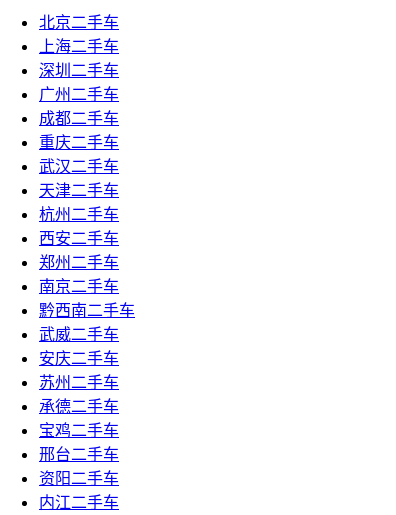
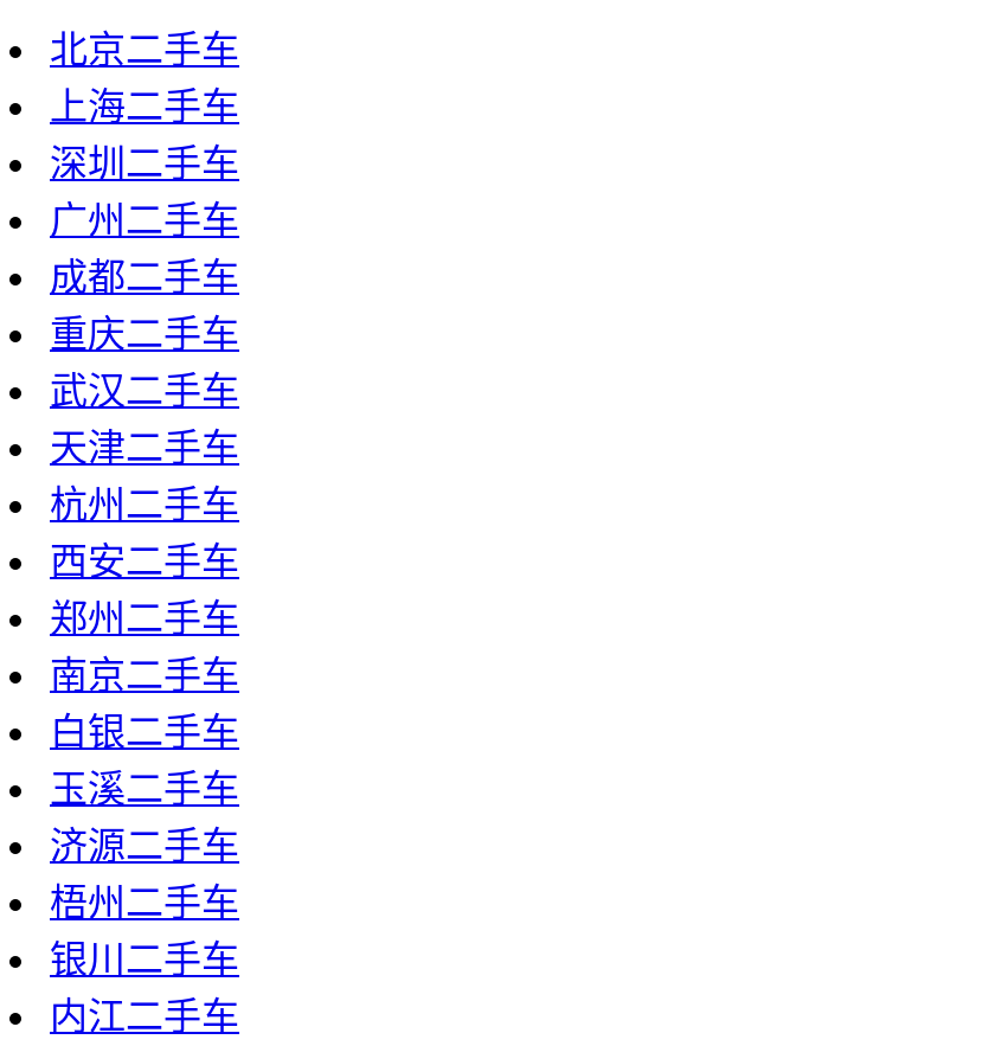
[39,300,135,488] 黔西南二手车 | 武威二手车 | 安庆二手车 | 苏州二手车 | 承德二手车 | 宝鸡二手车 | 邢台二手车 | 资阳二手车 -> [50,708,239,983] 白银二手车 | 玉溪二手车 | 济源二手车 | 梧州二手车 | 银川二手车

